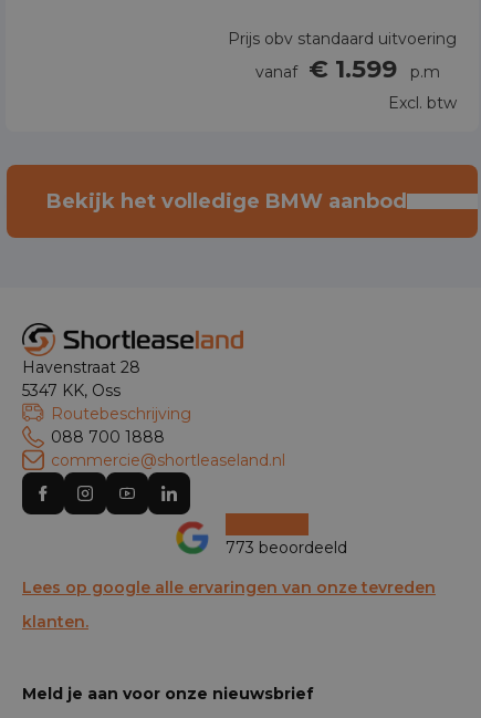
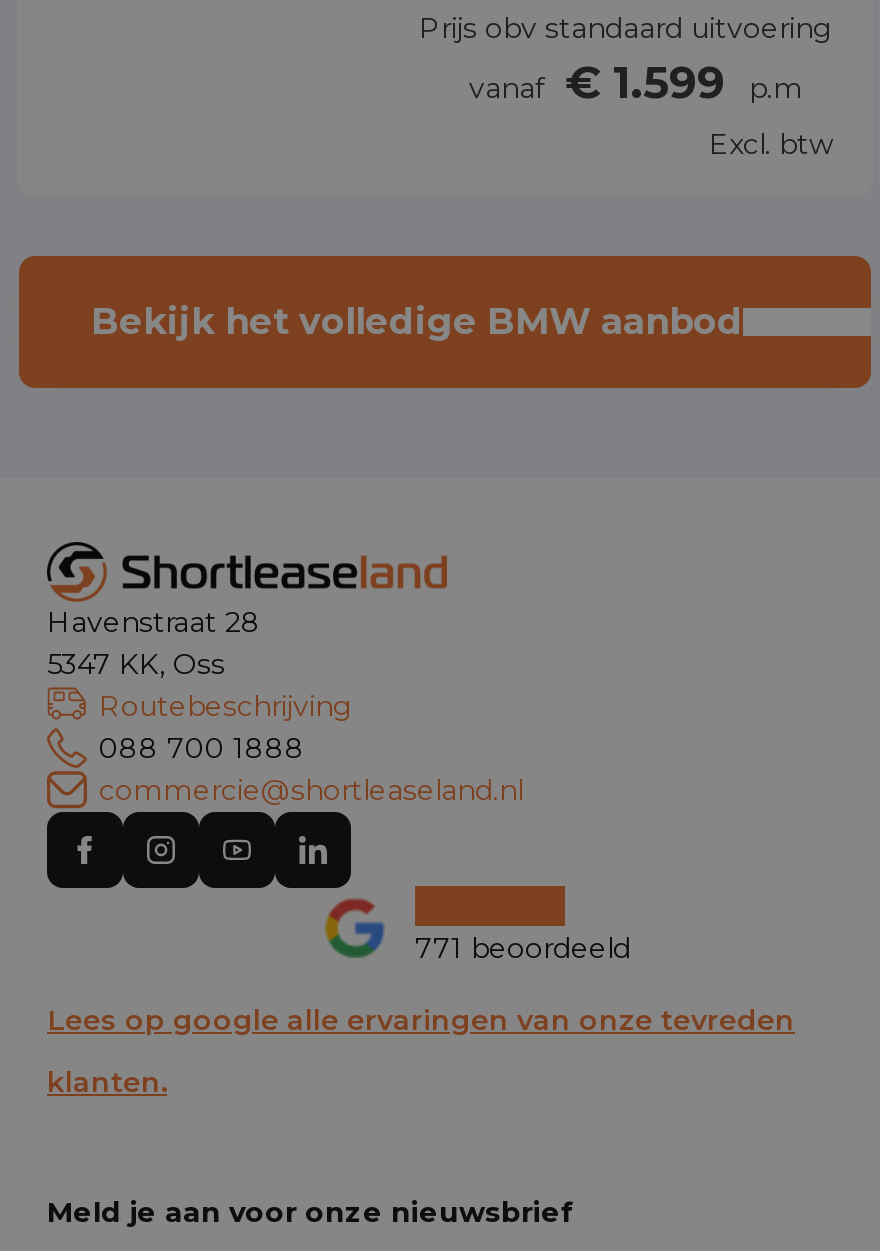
[226,538,347,558] 773 beoordeeld -> [415,929,631,965] 771 beoordeeld

